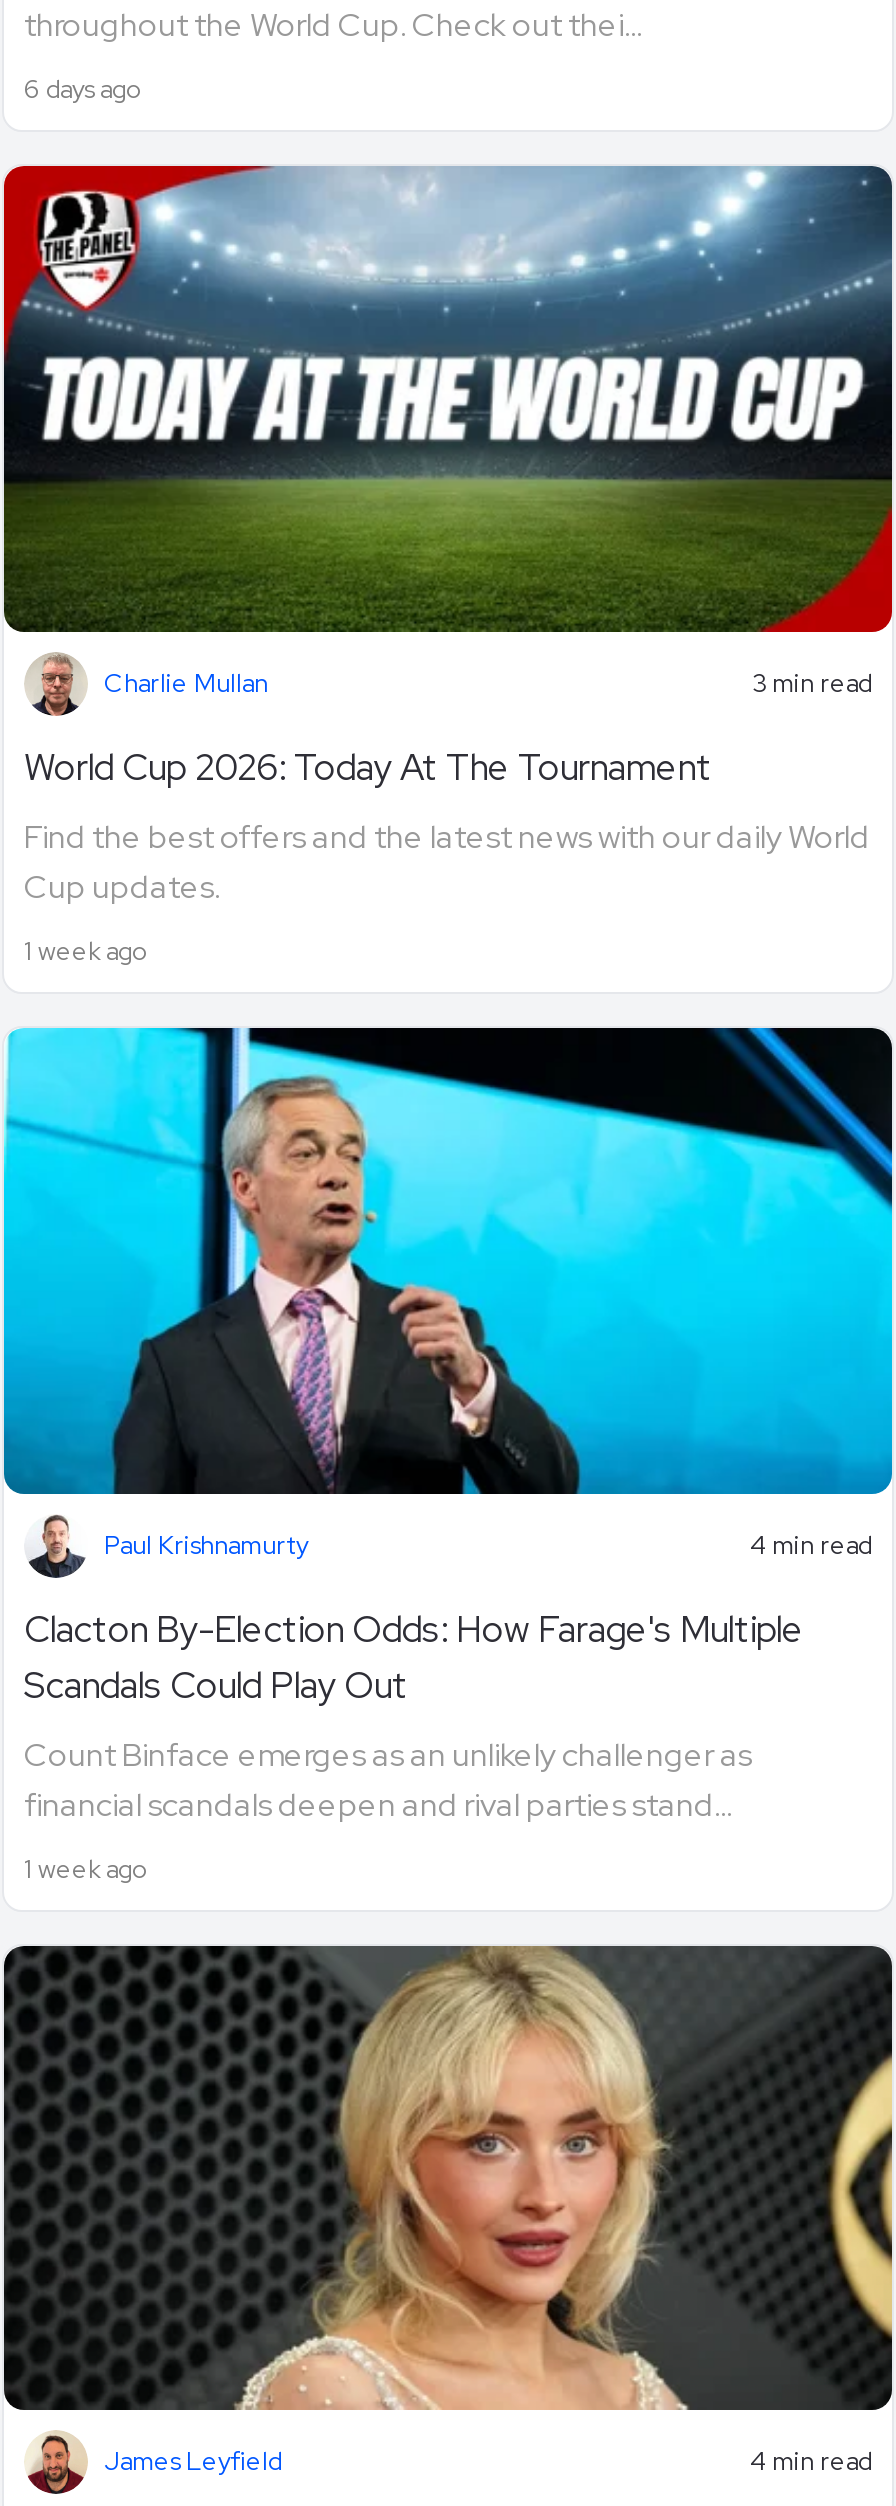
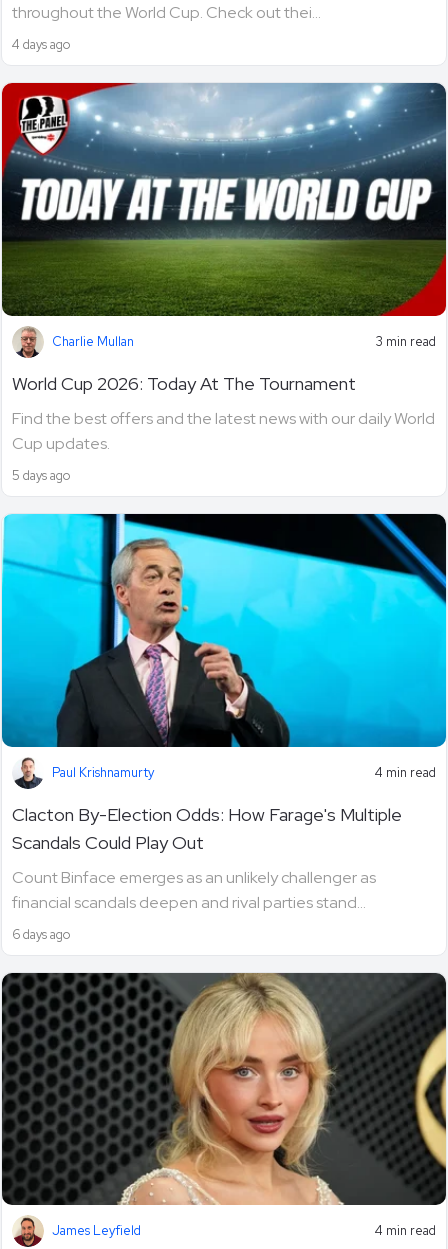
[24,73,140,107] 6 days ago -> [12,36,70,53] 4 days ago
[24,934,146,968] 1 week ago -> [12,467,70,484] 5 days ago
[24,1851,146,1885] 1 week ago -> [12,926,70,943] 6 days ago

